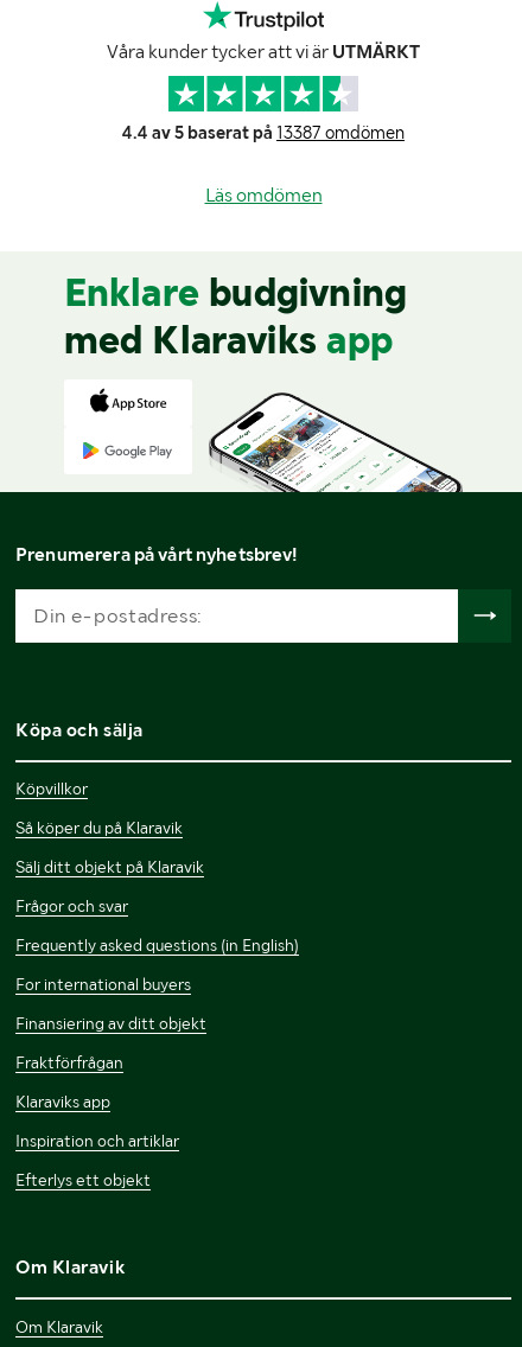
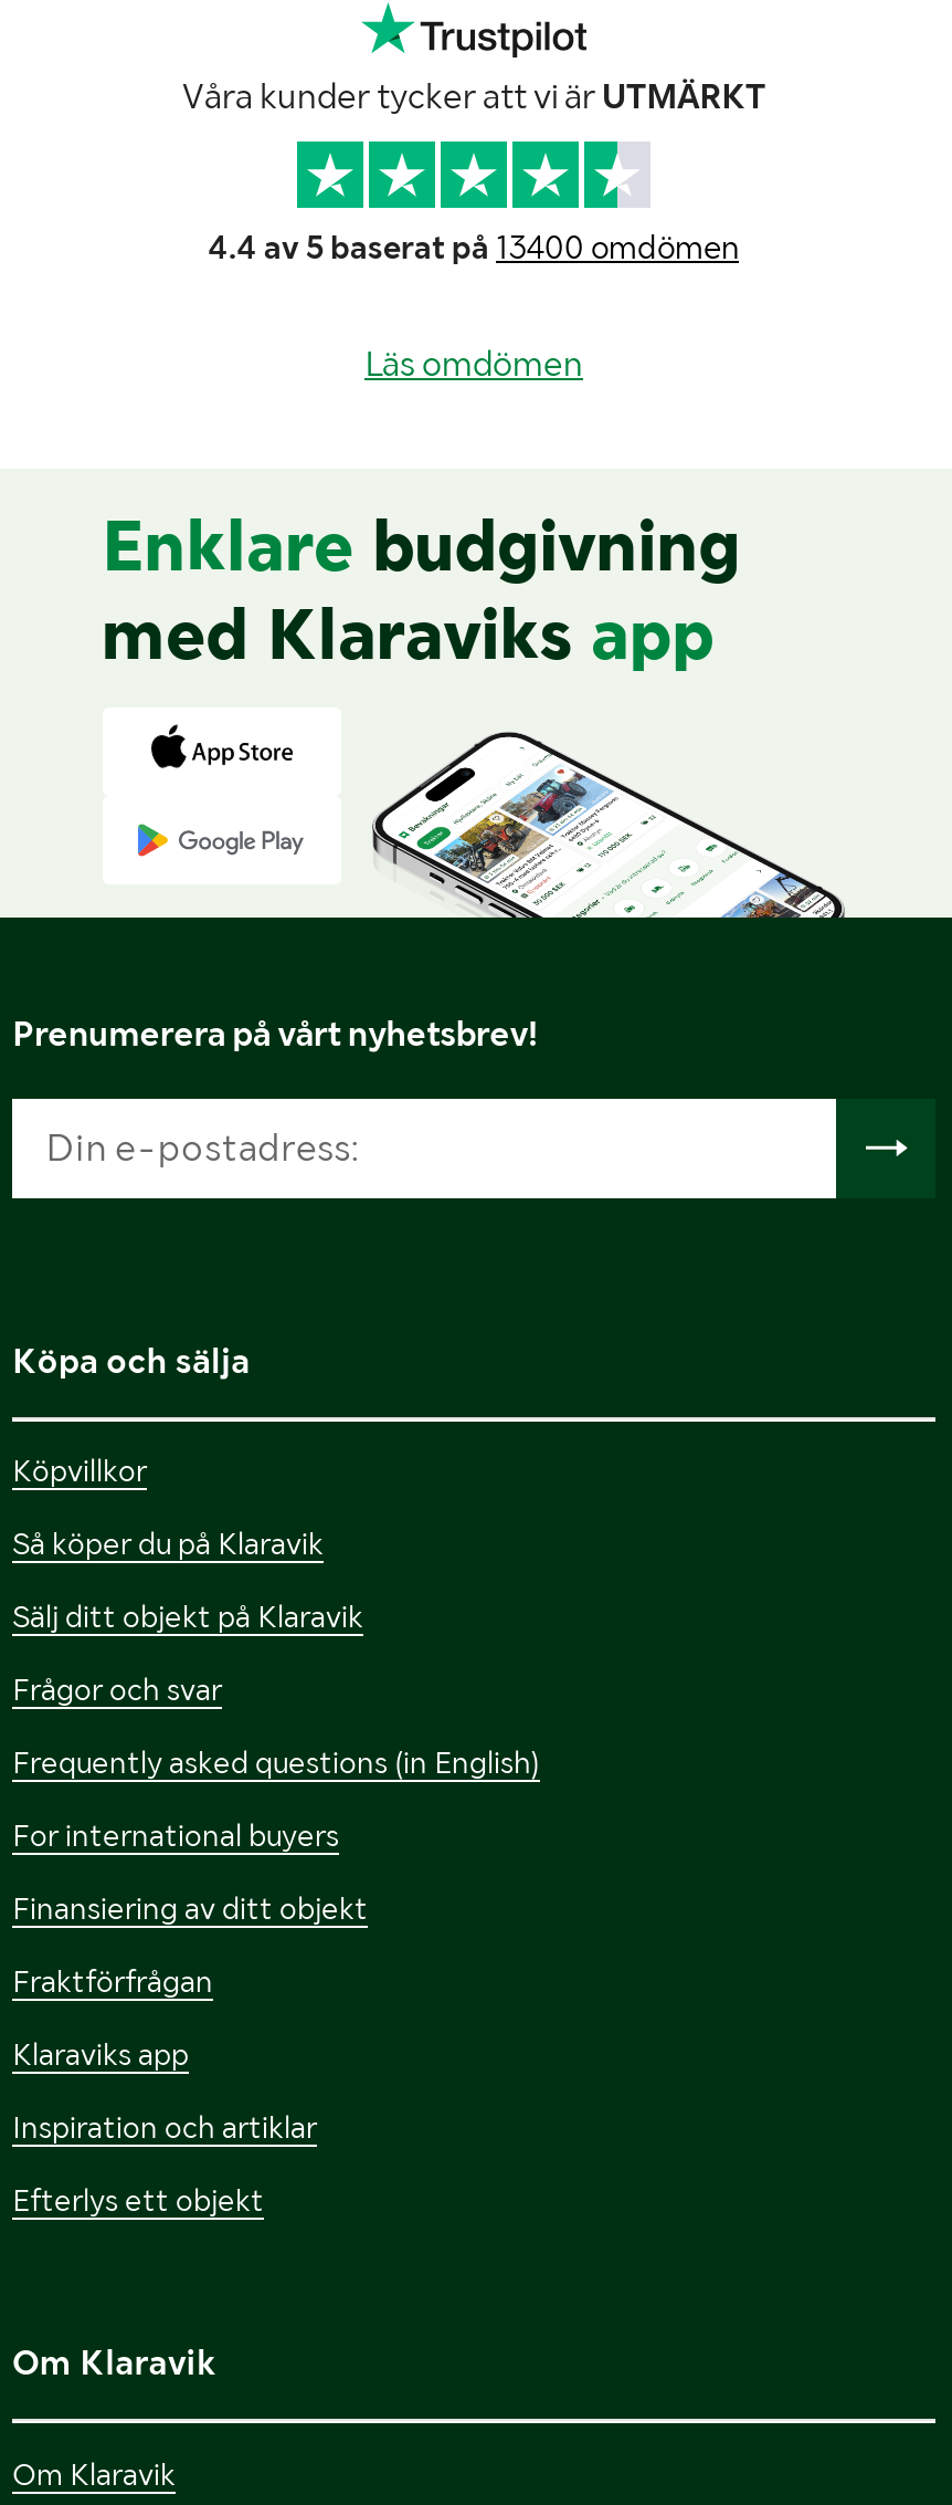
[122,122,405,143] 4.4 av 5 baserat på 13387 omdömen -> [209,227,739,267] 4.4 av 5 baserat på 13400 omdömen

